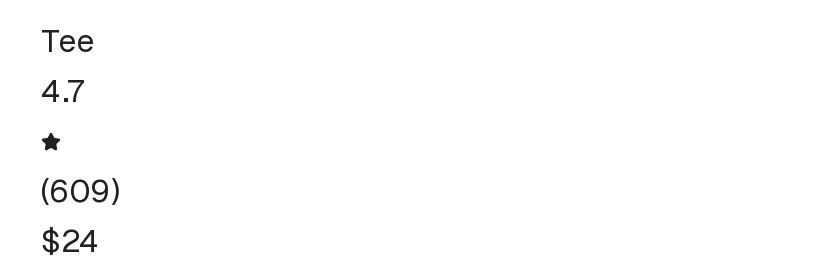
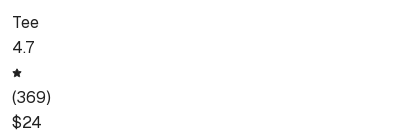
[41,170,121,212] (609) -> [12,87,51,108] (369)

